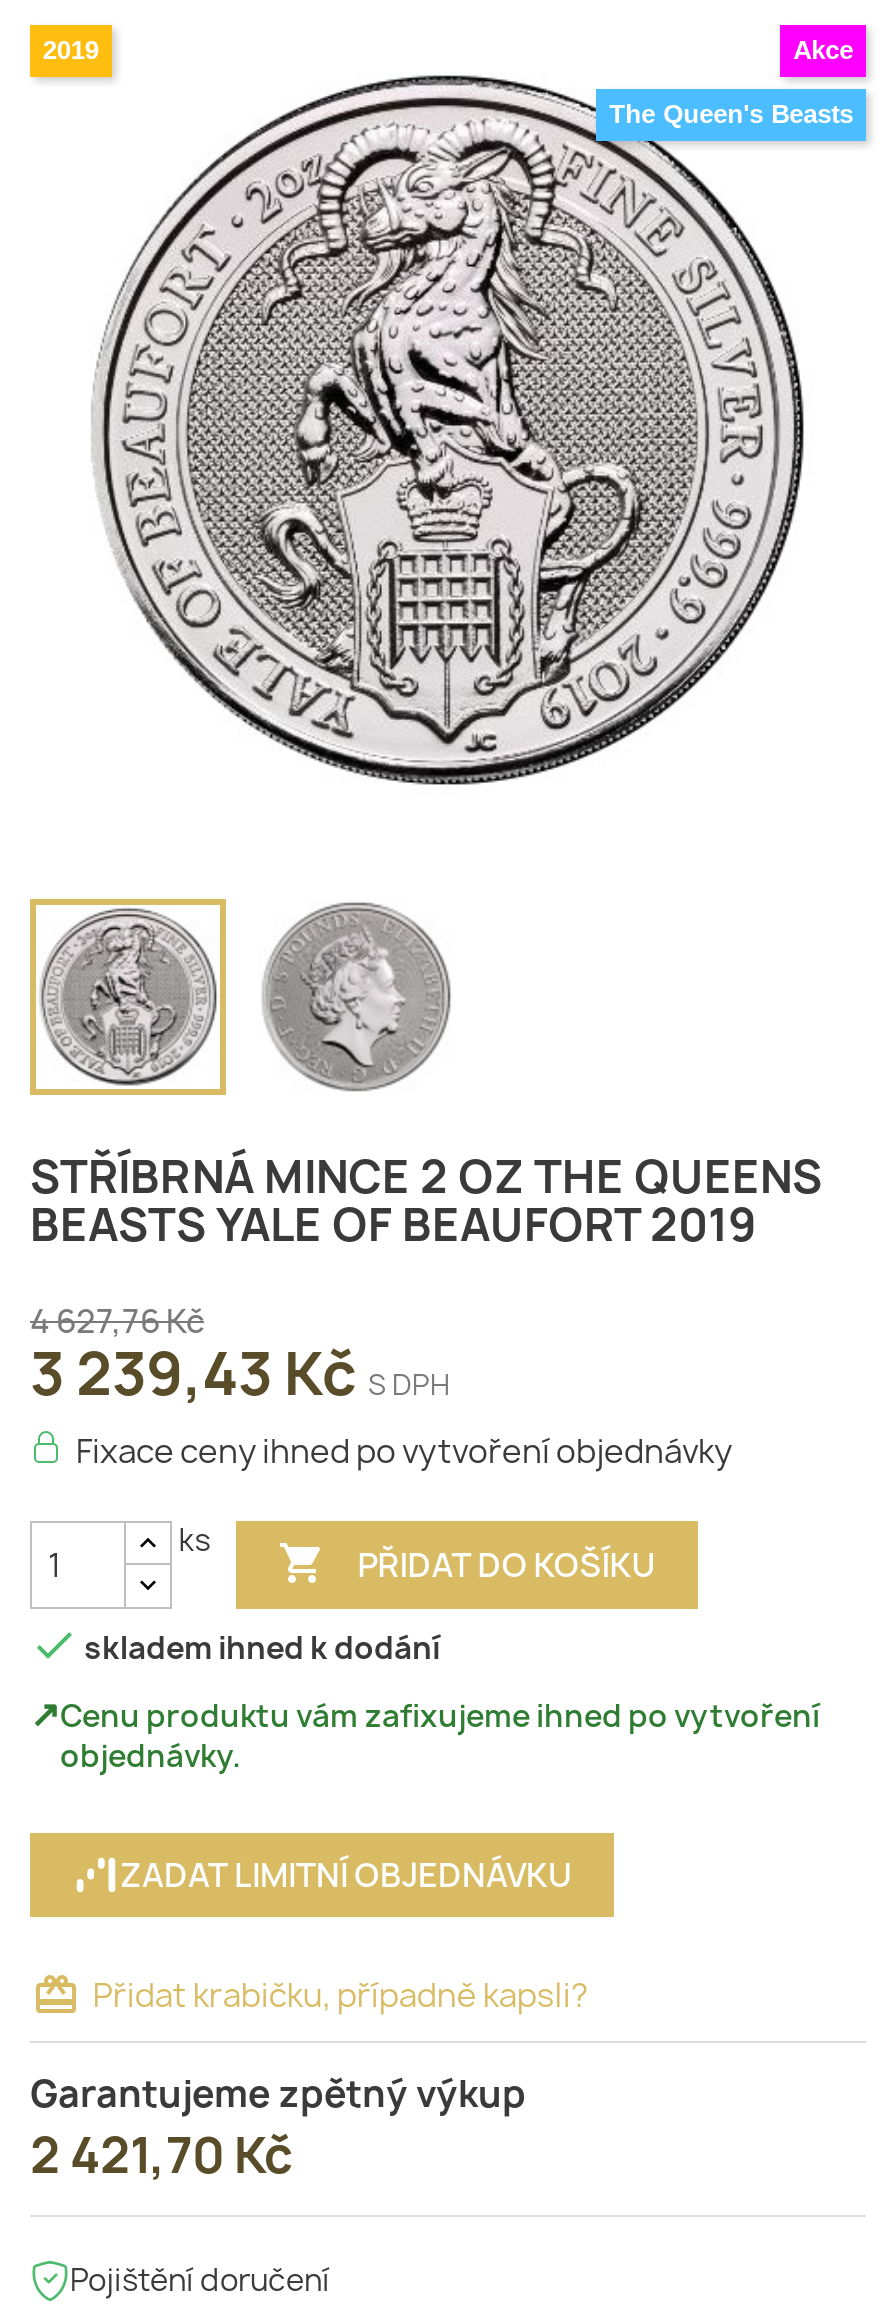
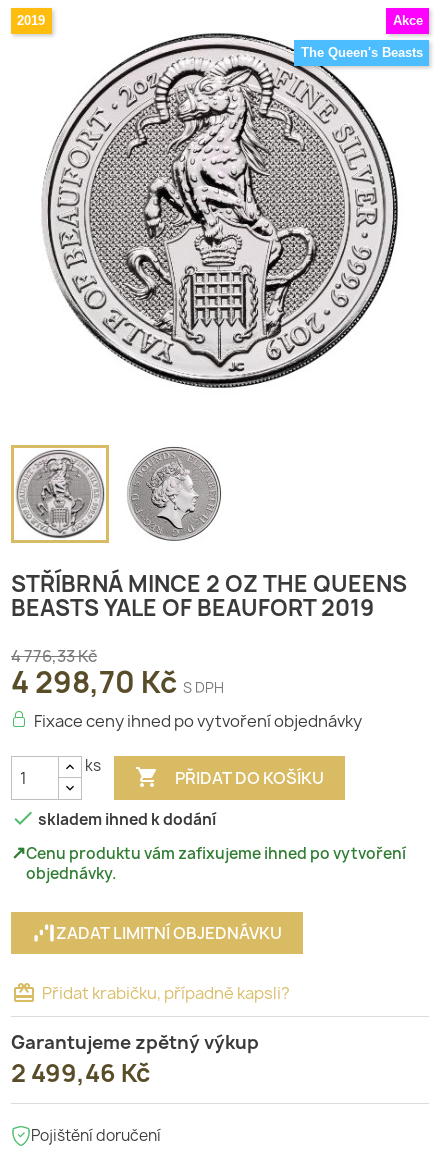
[30,1298,204,1342] 4 627,76 Kč -> [11,645,97,667] 4 776,33 Kč
[30,1333,450,1413] 3 239,43 Kč S DPH -> [11,662,224,702] 4 298,70 Kč S DPH
[30,2120,292,2188] 2 421,70 Kč -> [11,1056,150,1090] 2 499,46 Kč

